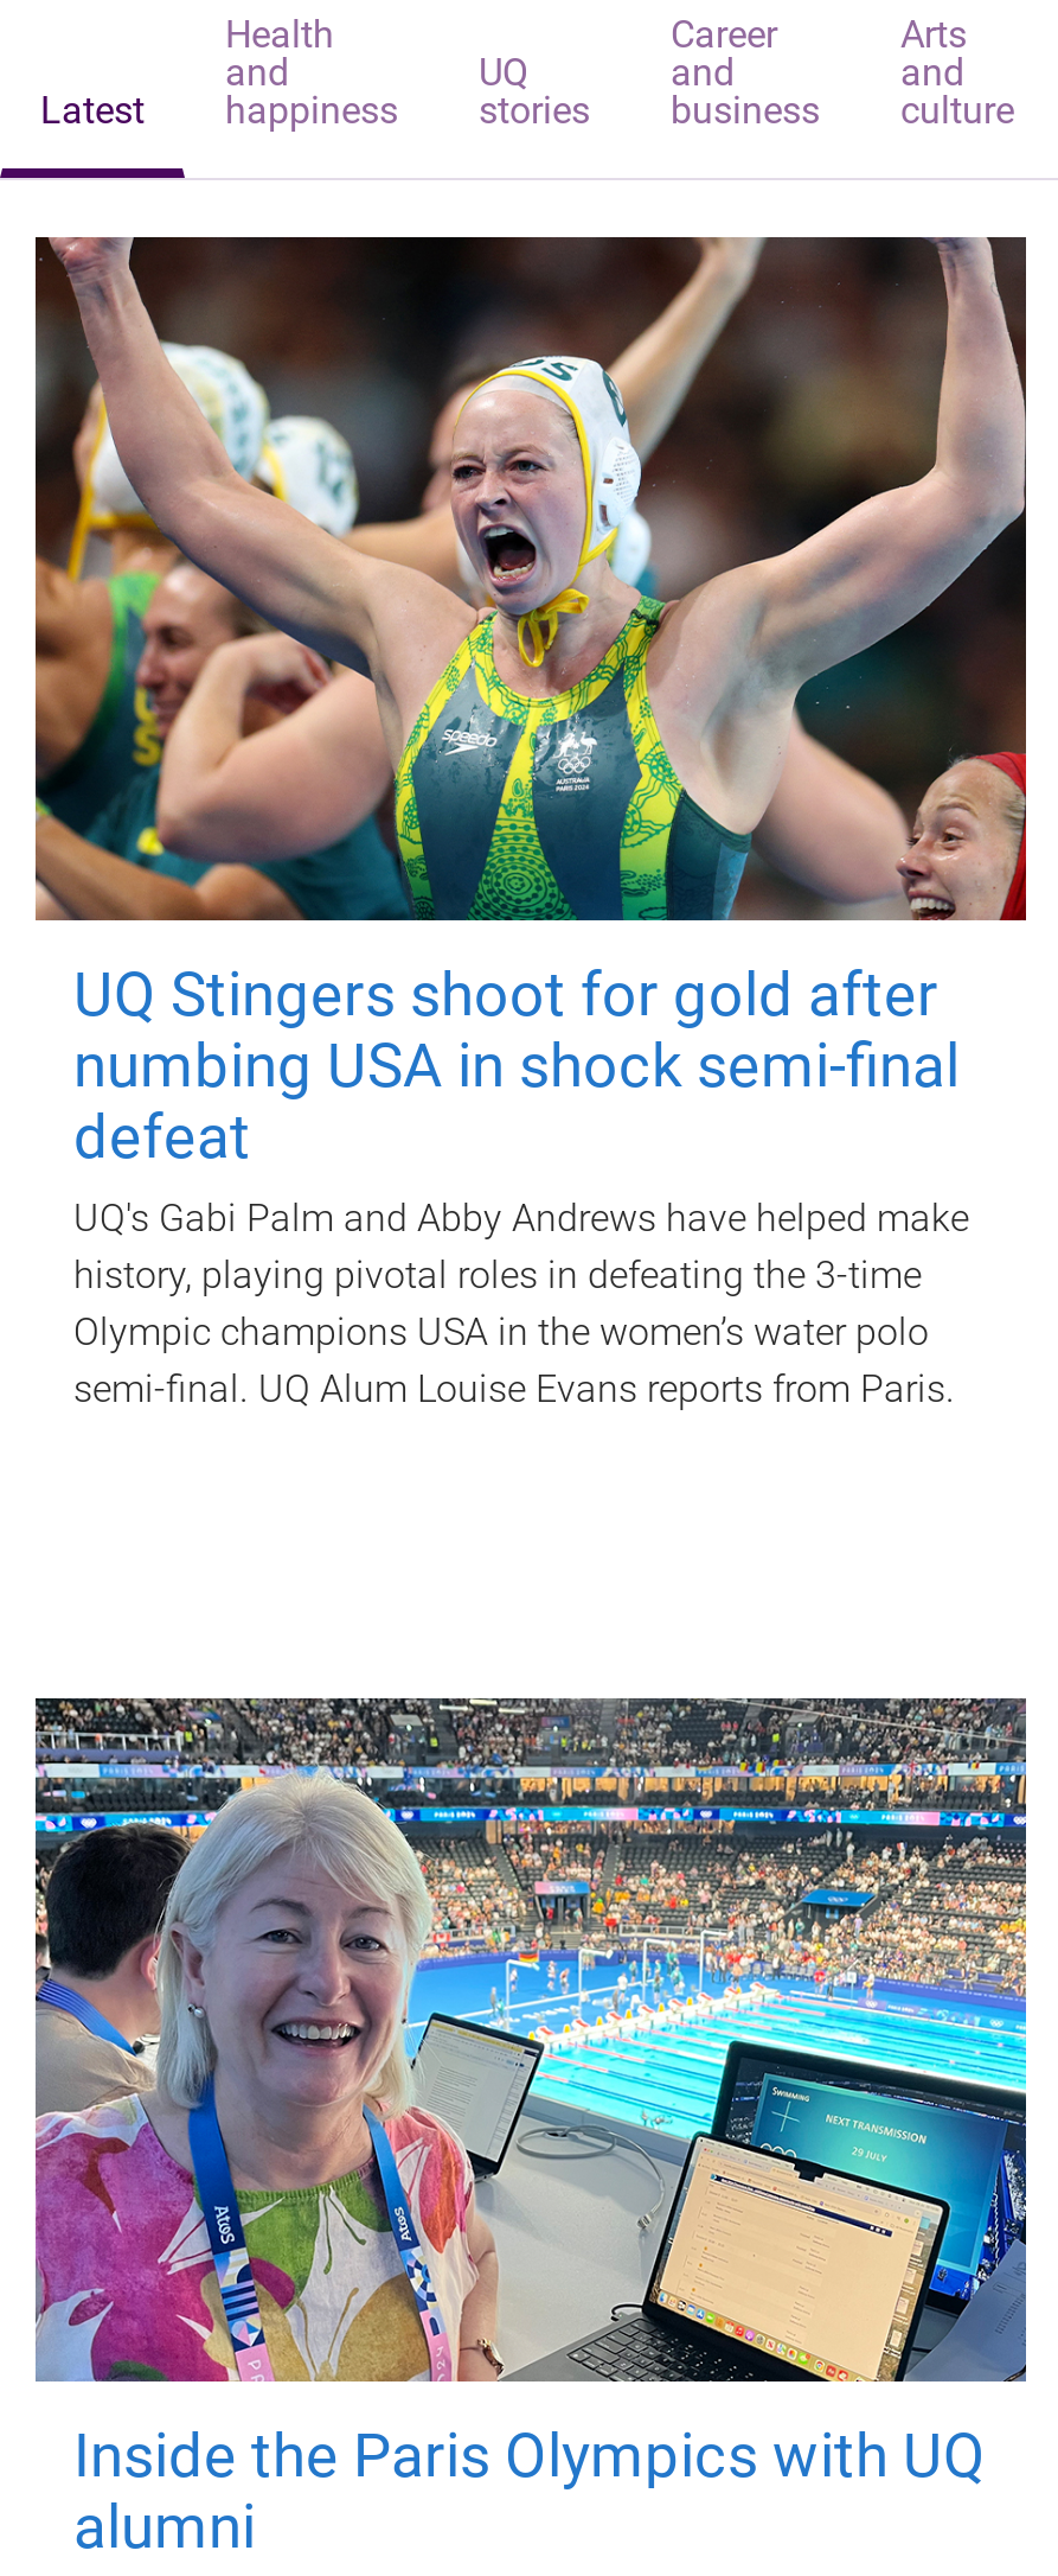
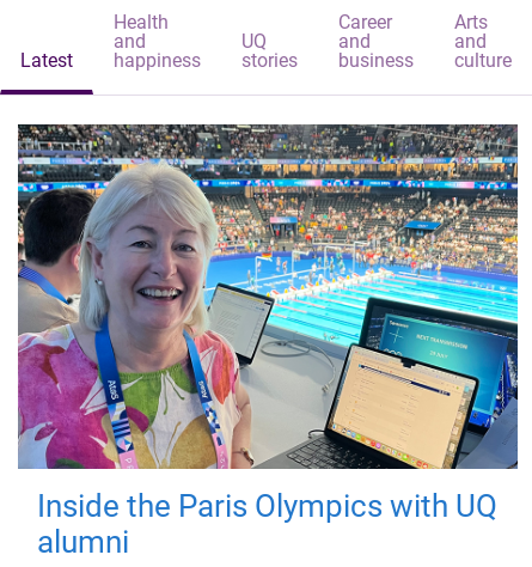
[33,235,1028,1411] [image] | UQ Stingers shoot for gold after | numbing USA in shock semi-final | defeat | UQ's Gabi Palm and Abby Andrews have helped make | history, playing pivotal roles in defeating the 3-time | Olympic champions USA in the women’s water polo | semi-final. UQ Alum Louise Evans reports from Paris. -> none

